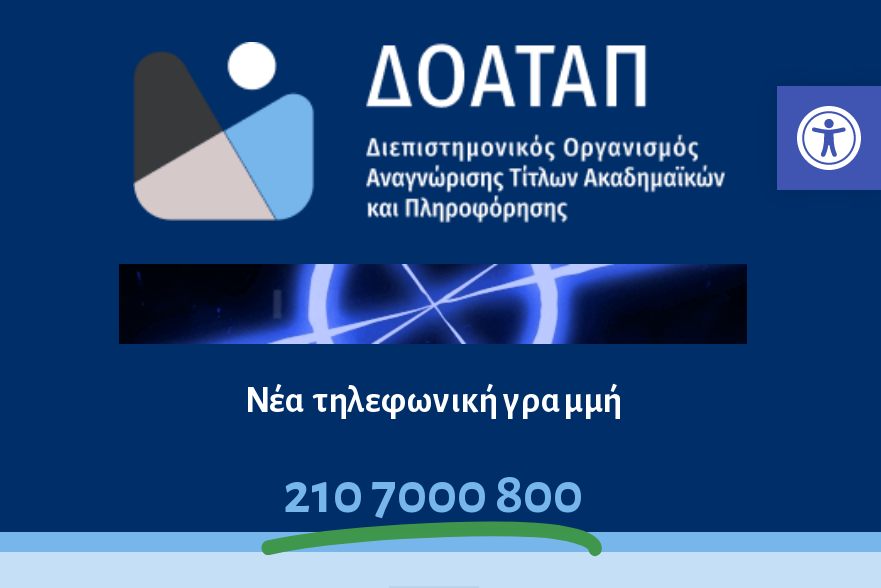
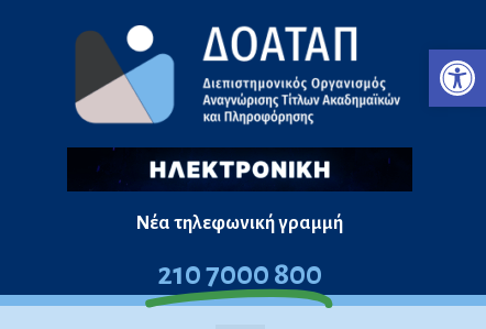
[177,262,727,346] [image] -> [98,146,400,191] [image]

